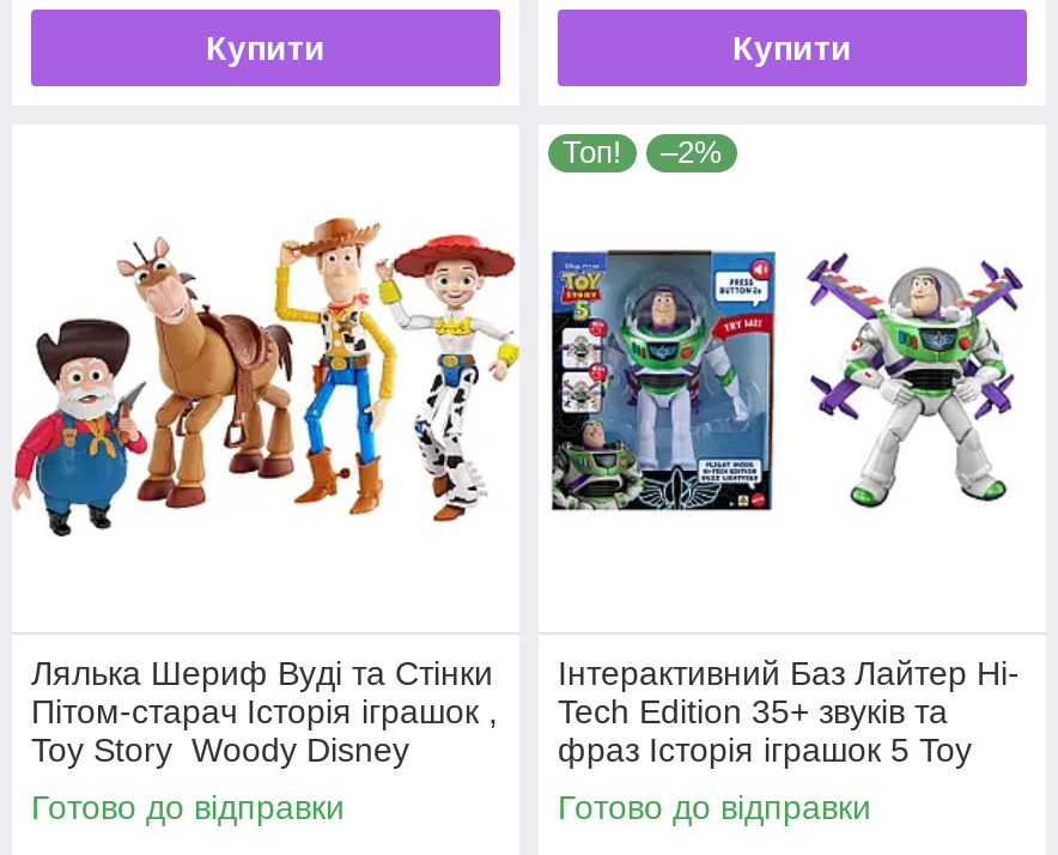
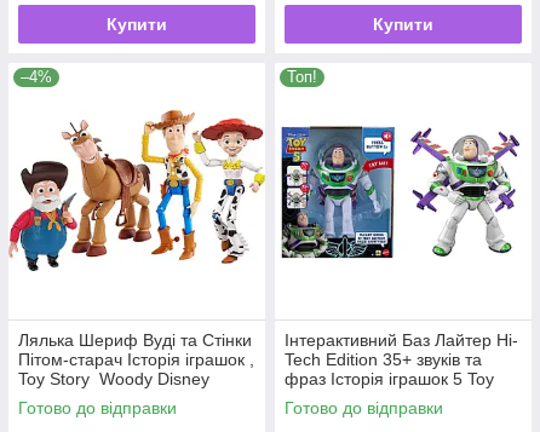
[661,133,723,169] –2% -> none
none -> [21,67,52,86] –4%

